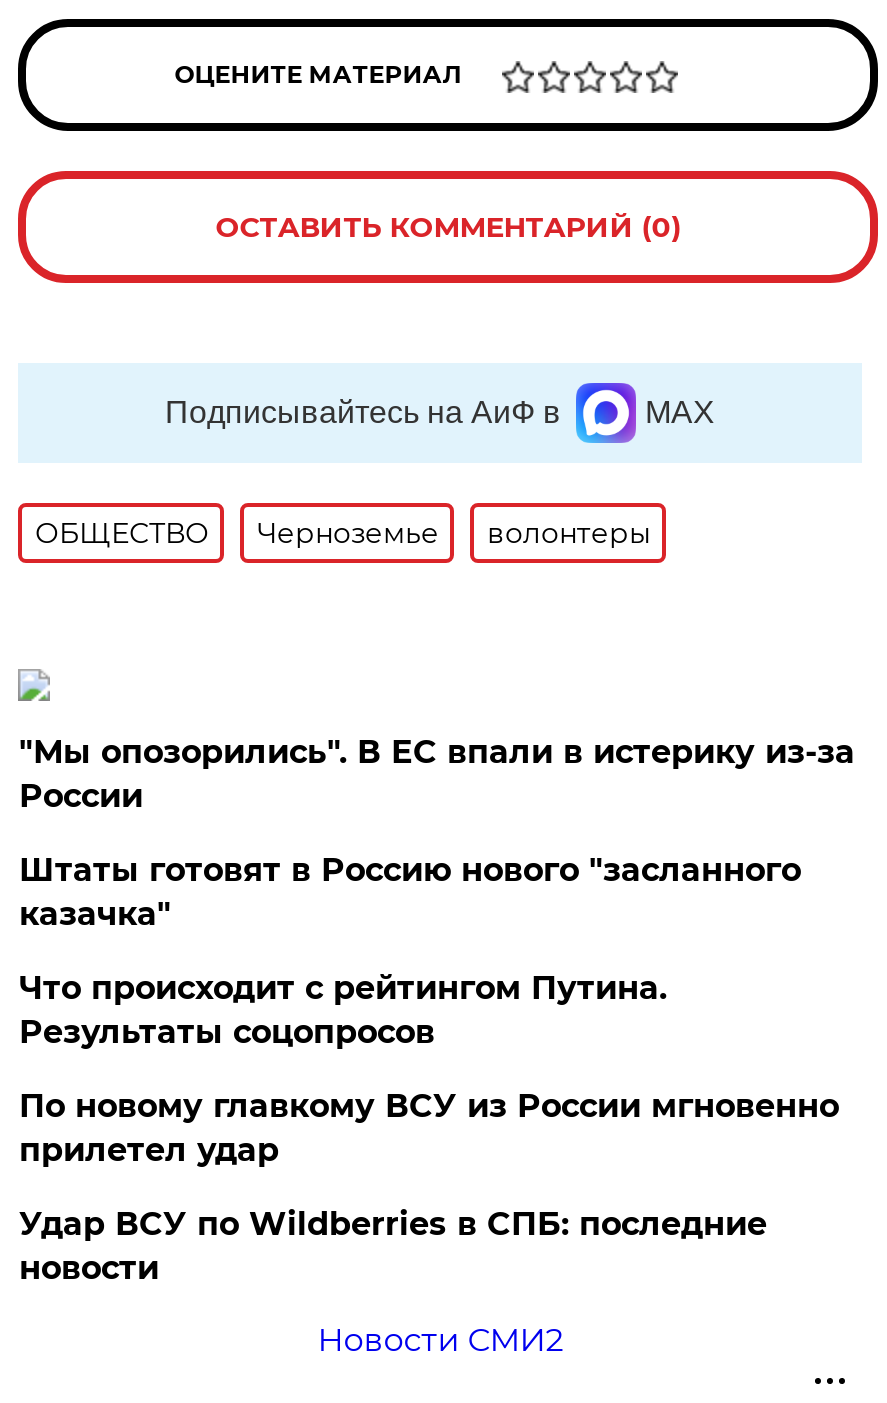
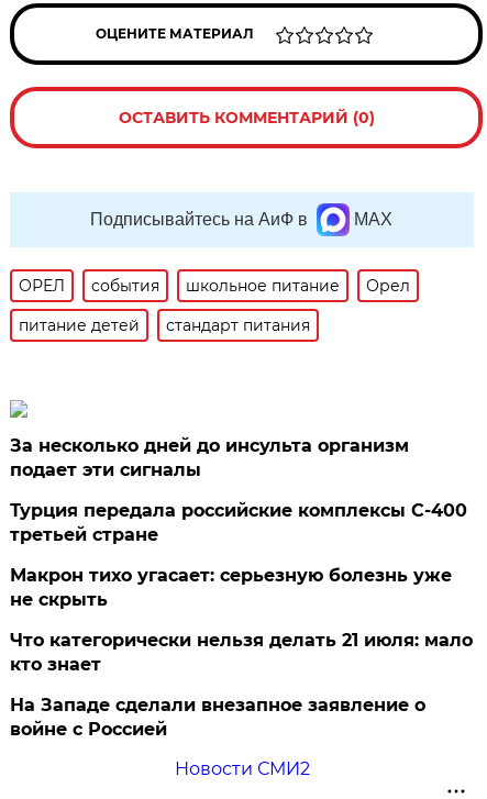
[35,515,651,551] ОБЩЕСТВО | Черноземье | волонтеры -> [19,276,410,335] ОРЕЛ | события | школьное питание | Орел | питание детей | стандарт питания
[19,733,855,1287] "Мы опозорились". В ЕС впали в истерику из-за | России | Штаты готовят в Россию нового "засланного | казачка" | Что происходит с рейтингом Путина. | Результаты соцопросов | По новому главкому ВСУ из России мгновенно | прилетел удар | Удар ВСУ по Wildberries в СПБ: последние | новости -> [10,435,473,740] За несколько дней до инсульта организм | подает эти сигналы | Турция передала российские комплексы С-400 | третьей стране | Макрон тихо угасает: серьезную болезнь уже | не скрыть | Что категорически нельзя делать 21 июля: мало | кто знает | На Западе сделали внезапное заявление о | войне с Россией

